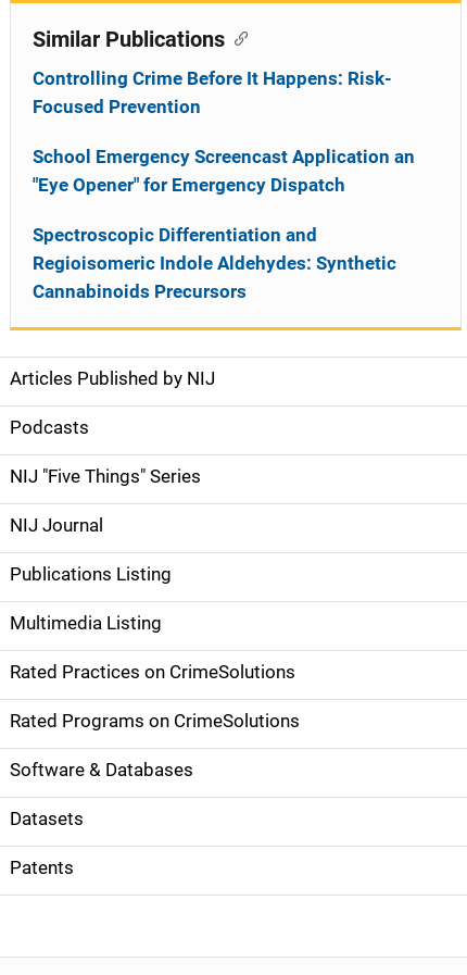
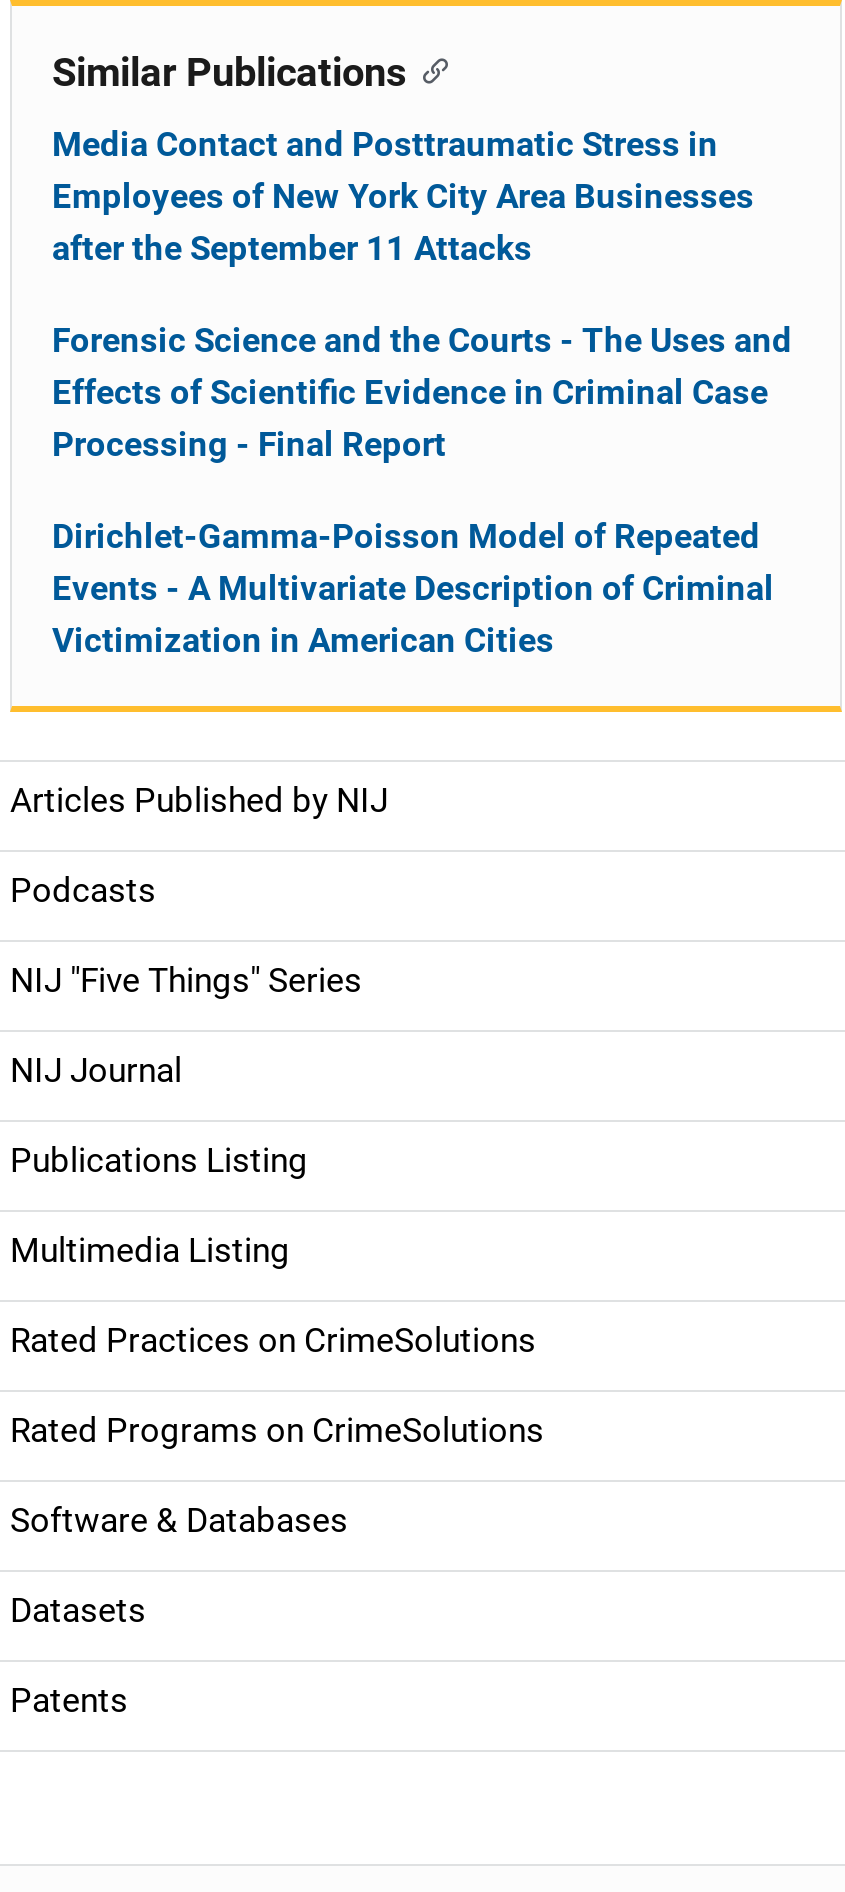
[33,67,392,117] Controlling Crime Before It Happens: Risk- | Focused Prevention -> [52,124,754,268] Media Contact and Posttraumatic Stress in | Employees of New York City Area Businesses | after the September 11 Attacks
[33,146,415,196] School Emergency Screencast Application an | "Eye Opener" for Emergency Dispatch -> [52,320,792,464] Forensic Science and the Courts - The Uses and | Effects of Scientific Evidence in Criminal Case | Processing - Final Report
[33,224,396,302] Spectroscopic Differentiation and | Regioisomeric Indole Aldehydes: Synthetic | Cannabinoids Precursors -> [52,516,774,660] Dirichlet-Gamma-Poisson Model of Repeated | Events - A Multivariate Description of Criminal | Victimization in American Cities

